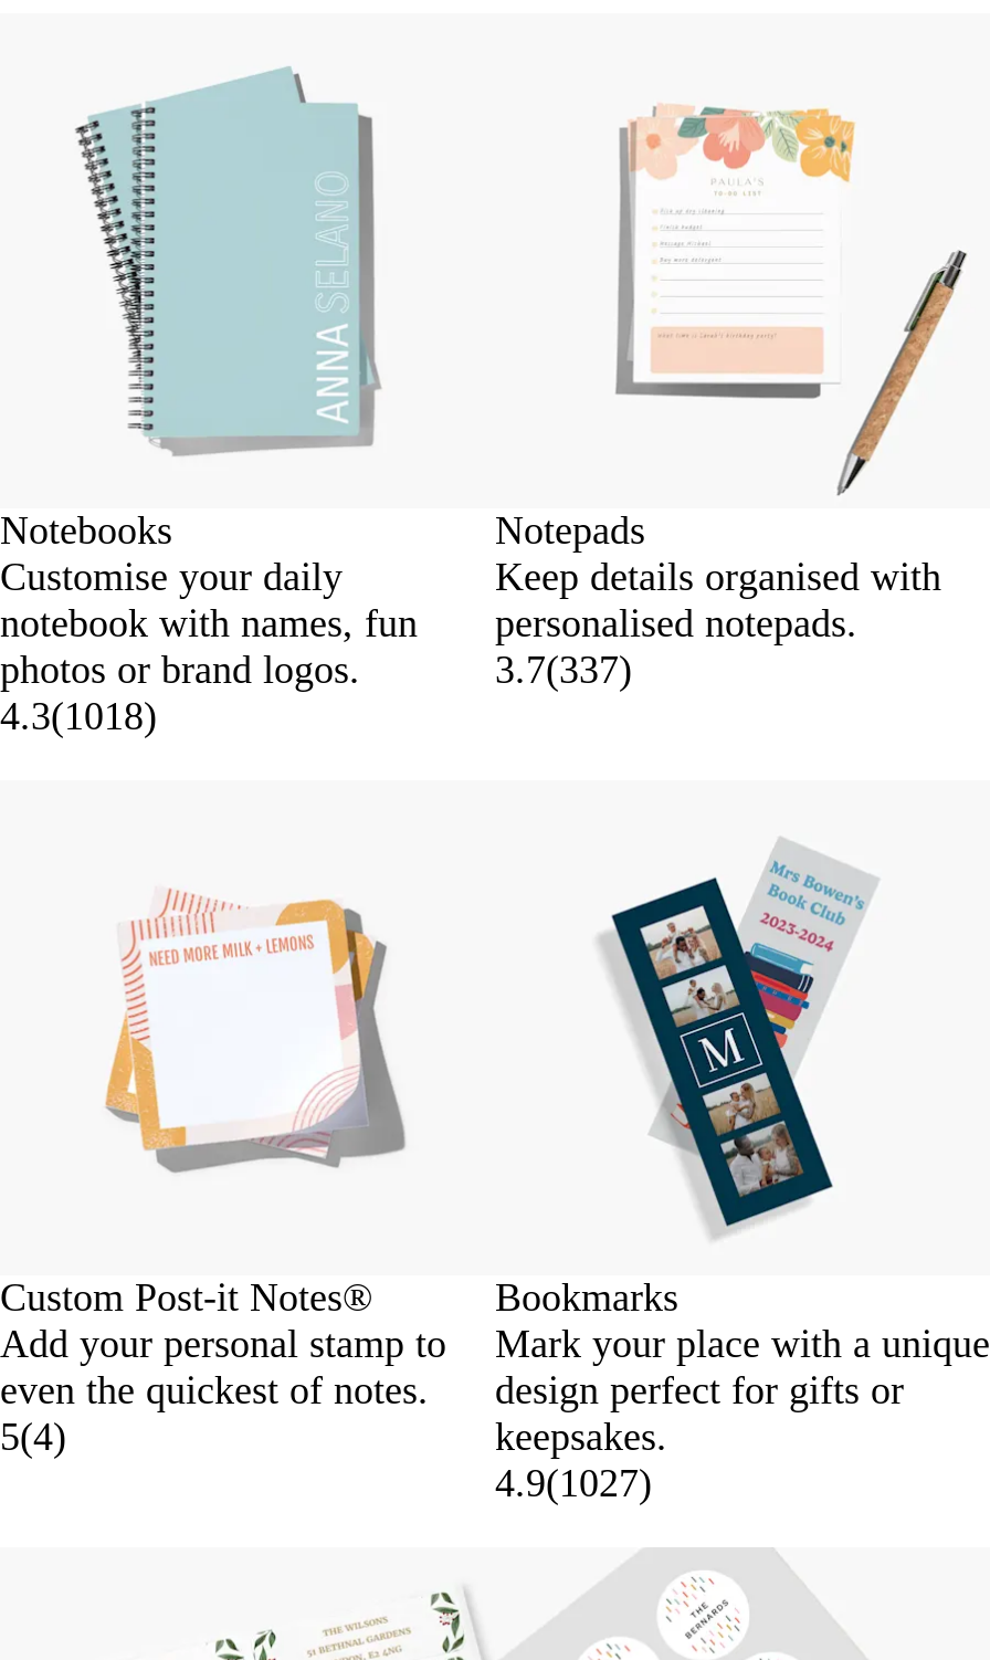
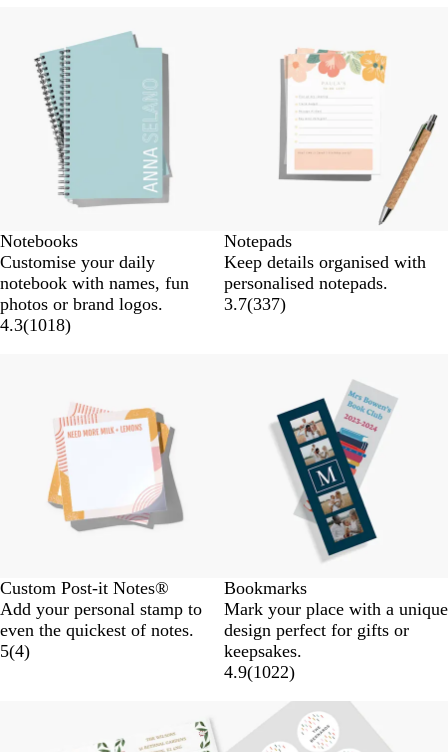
[495,1461,652,1505] 4.9(1027) -> [224,662,295,682] 4.9(1022)

